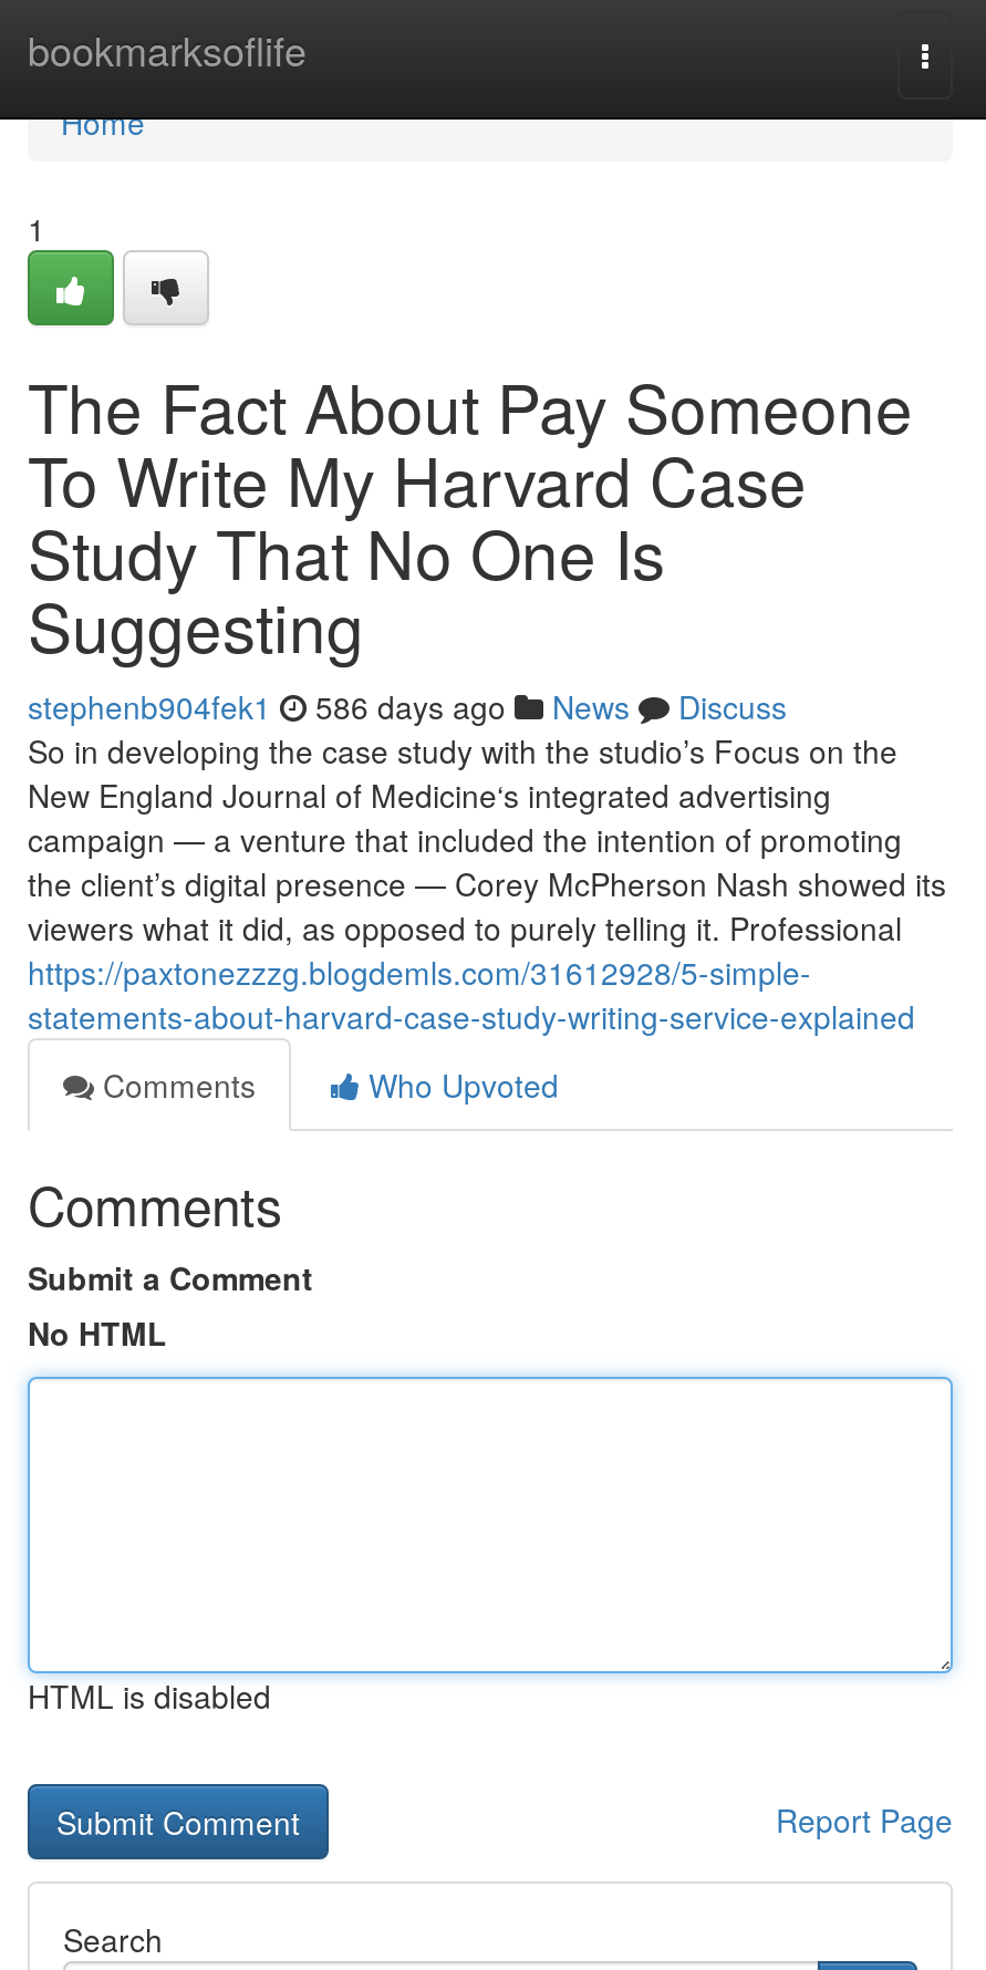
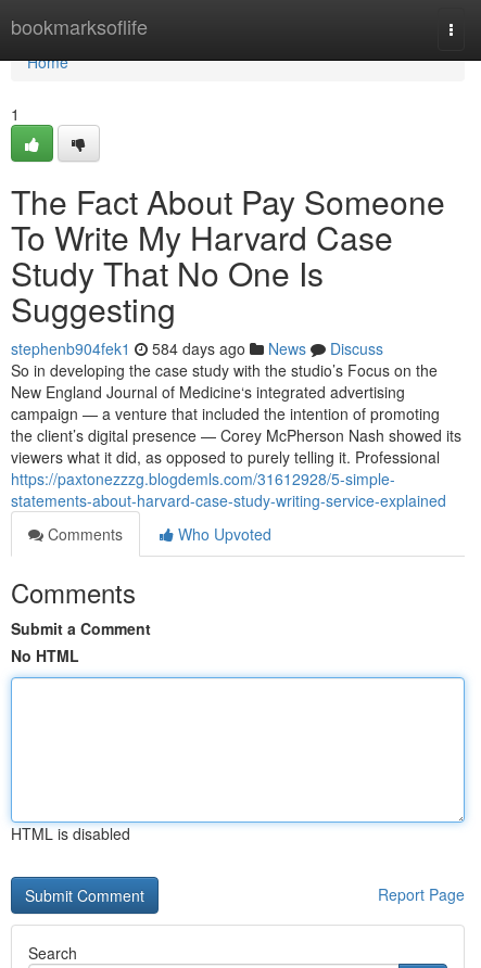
[28,684,787,728] stephenb904fek1 586 days ago News Discuss -> [11,337,383,359] stephenb904fek1 584 days ago News Discuss

